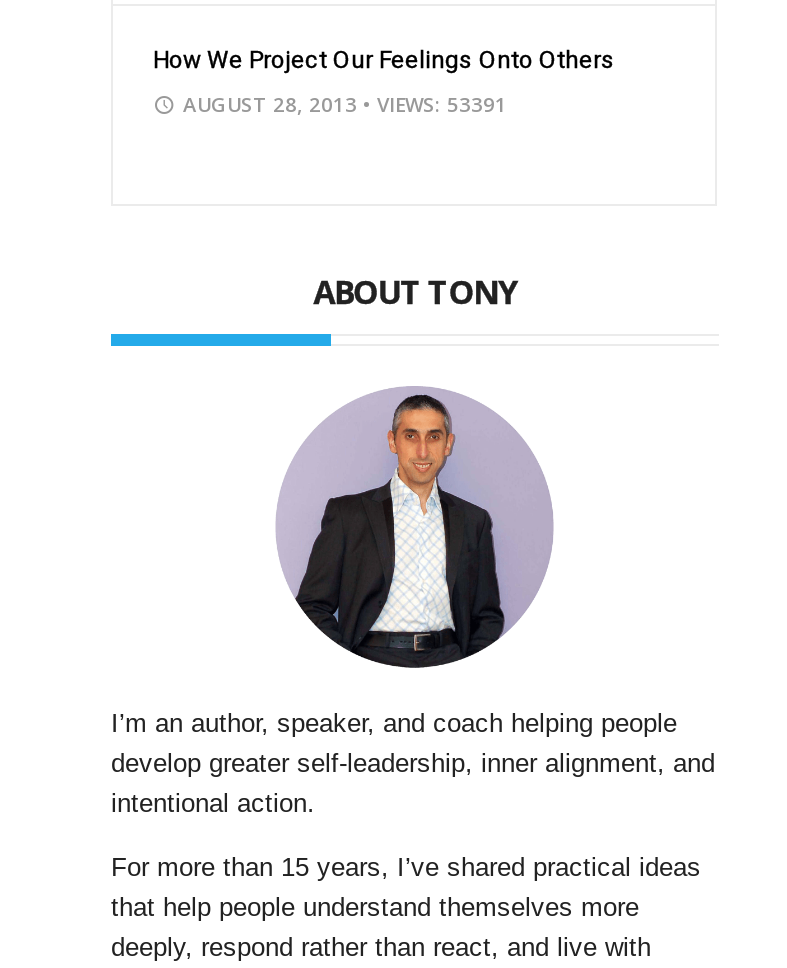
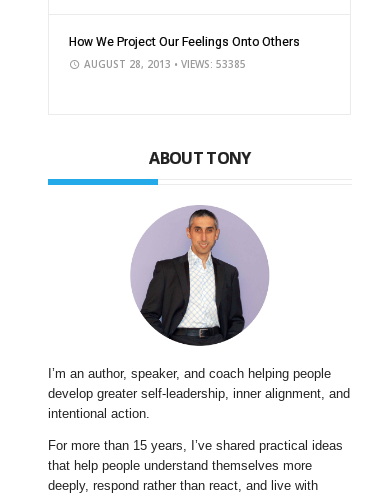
[177,90,507,118] AUGUST 28, 2013 • VIEWS: 53391 -> [81,57,246,71] AUGUST 28, 2013 • VIEWS: 53385

